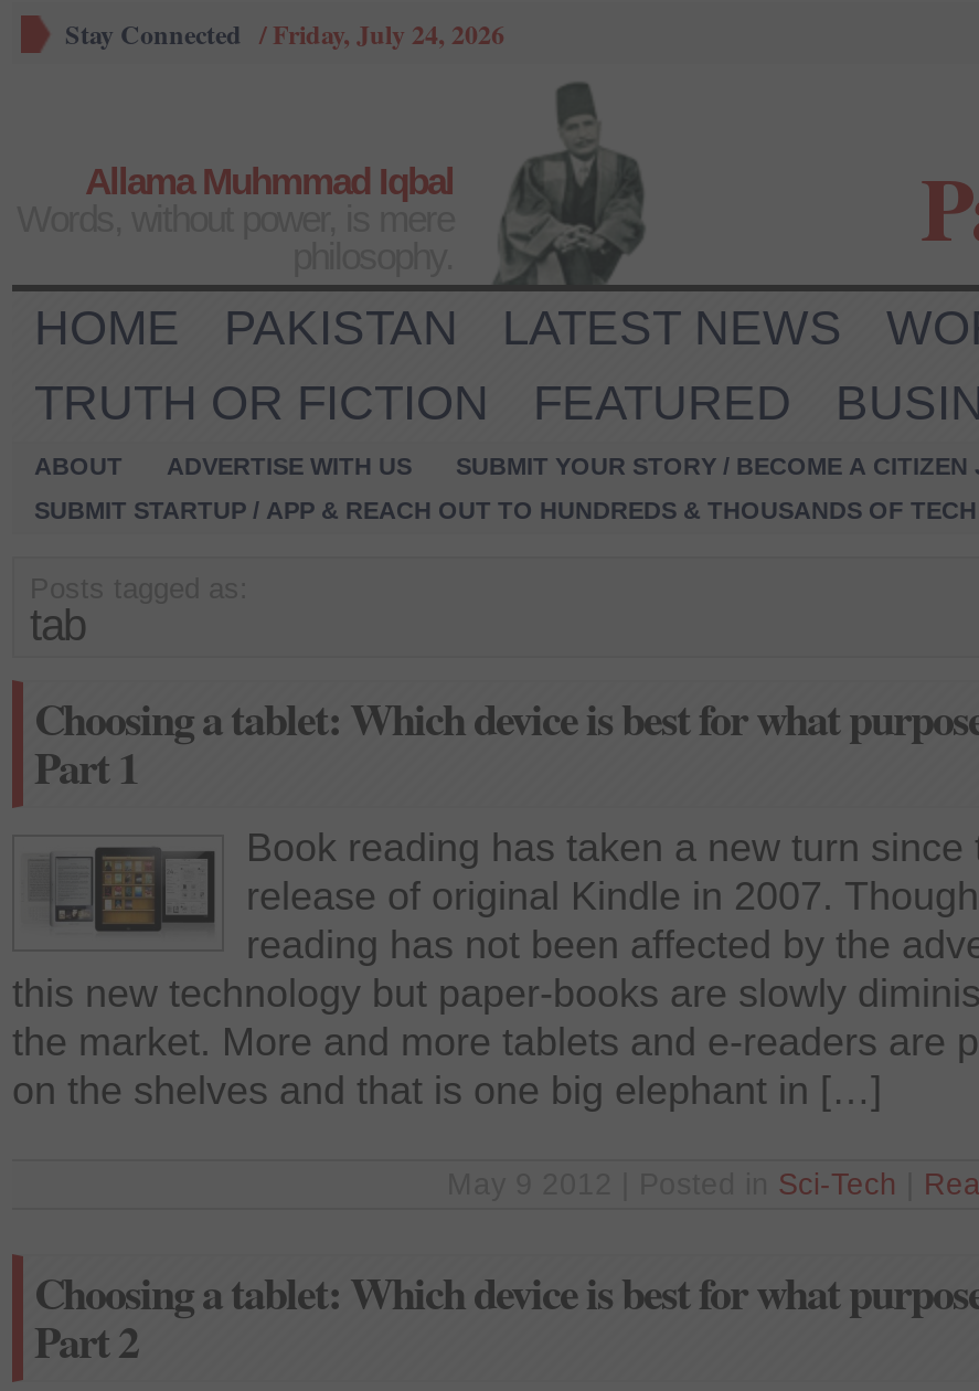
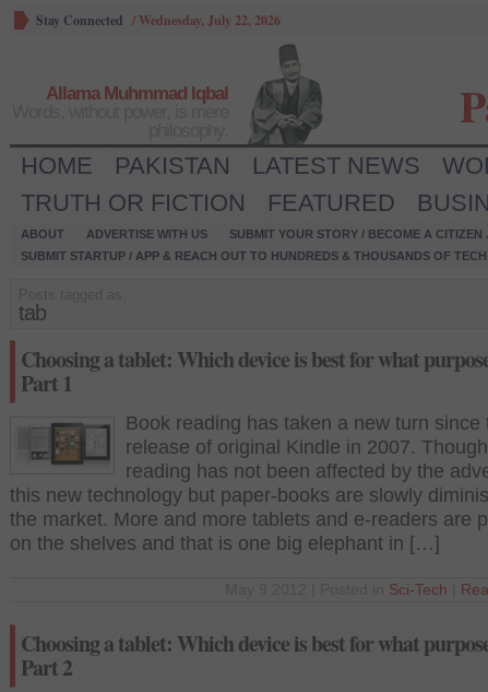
[65,15,504,53] Stay Connected / Friday, July 24, 2026 -> [36,11,281,30] Stay Connected / Wednesday, July 22, 2026

